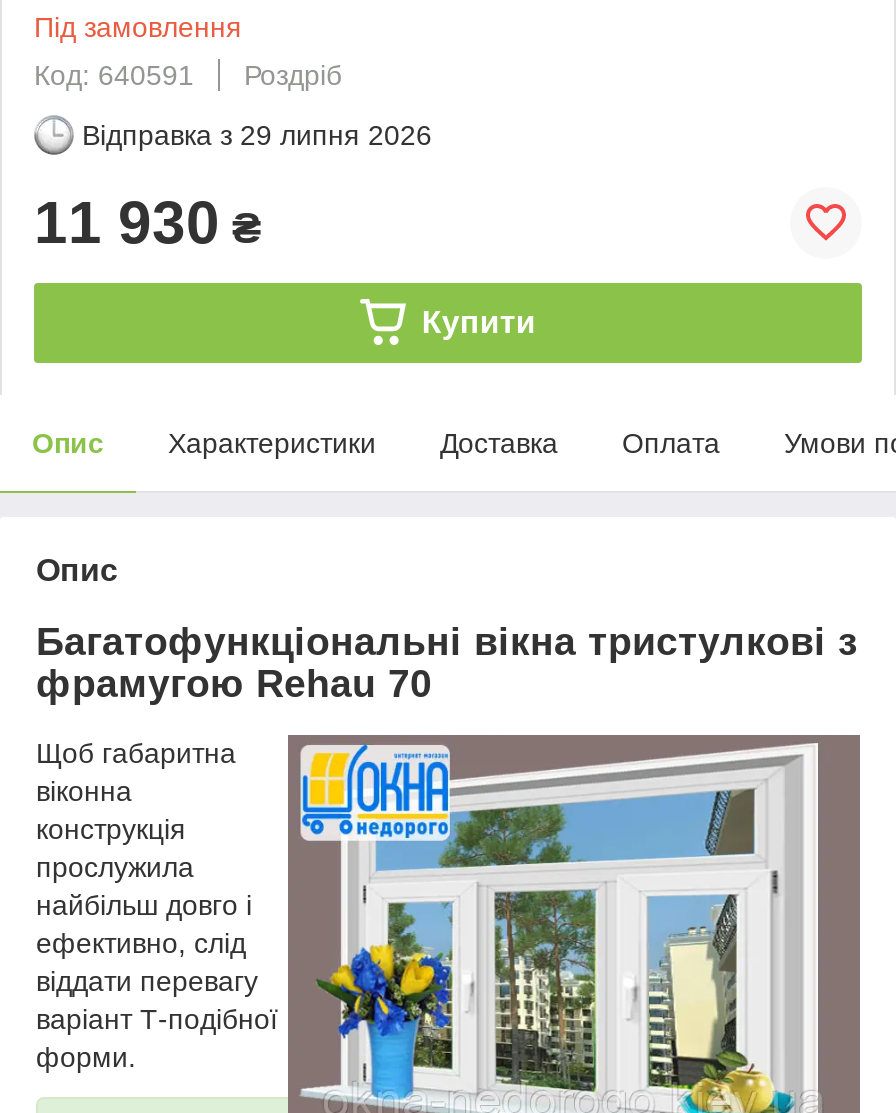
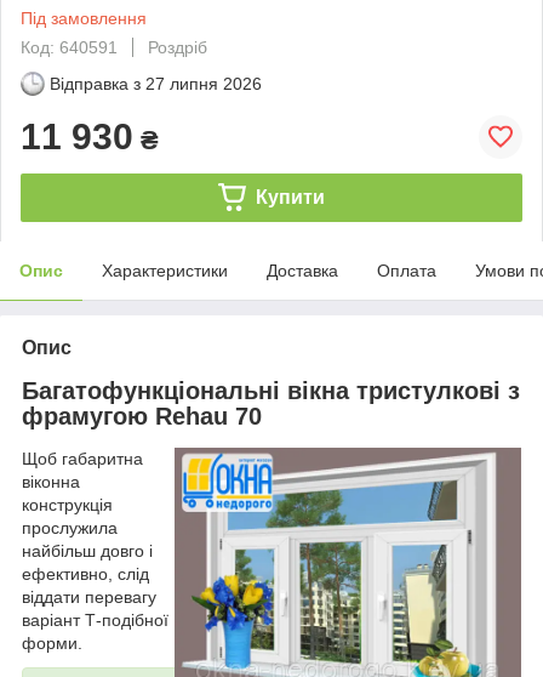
[82,119,432,151] Відправка з 29 липня 2026 -> [50,74,262,93] Відправка з 27 липня 2026

